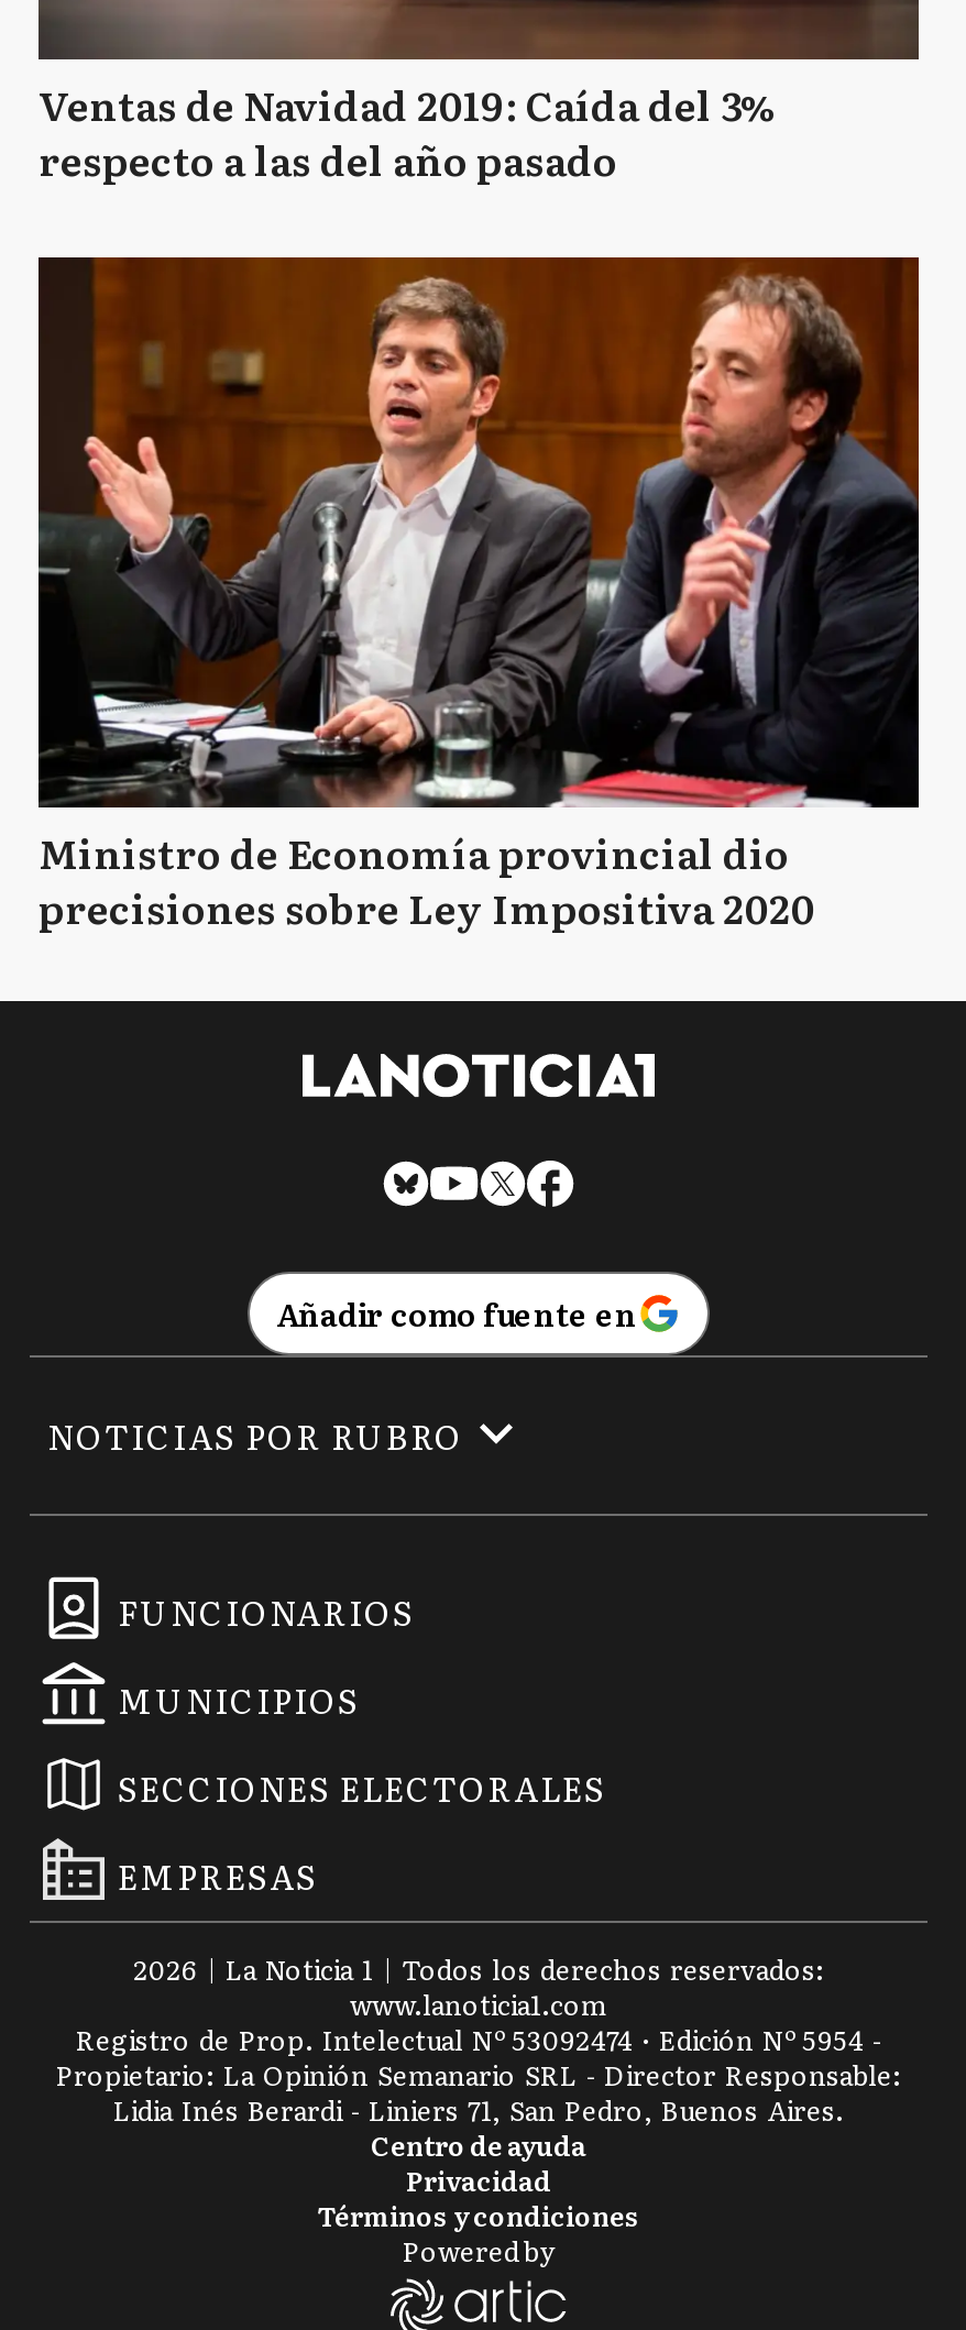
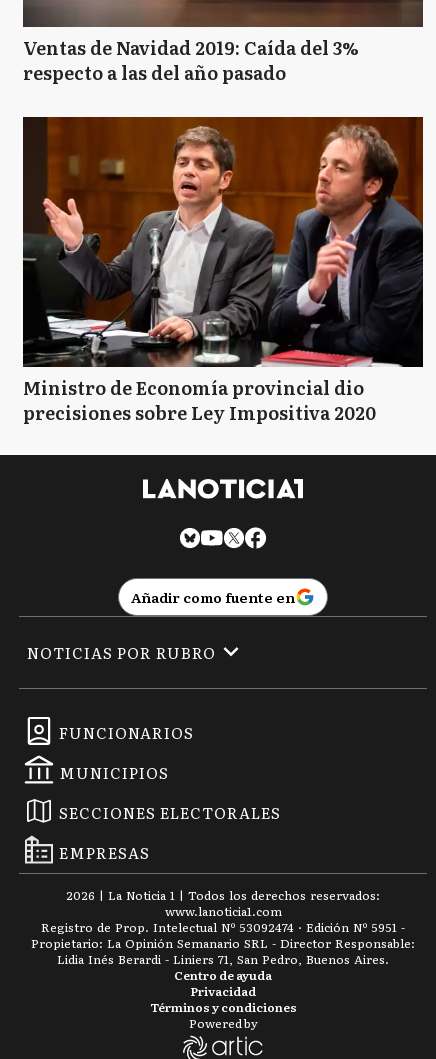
[76,2020,881,2060] Registro de Prop. Intelectual Nº 53092474 · Edición Nº 5954 - -> [41,918,405,936] Registro de Prop. Intelectual Nº 53092474 · Edición Nº 5951 -

